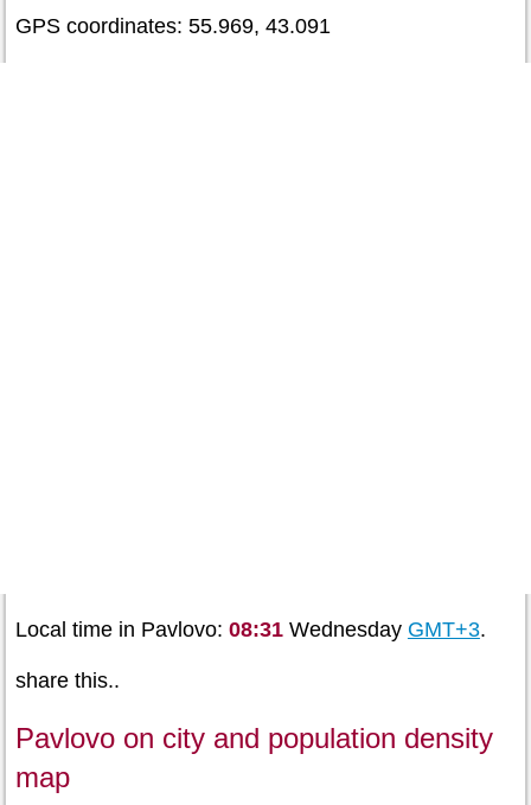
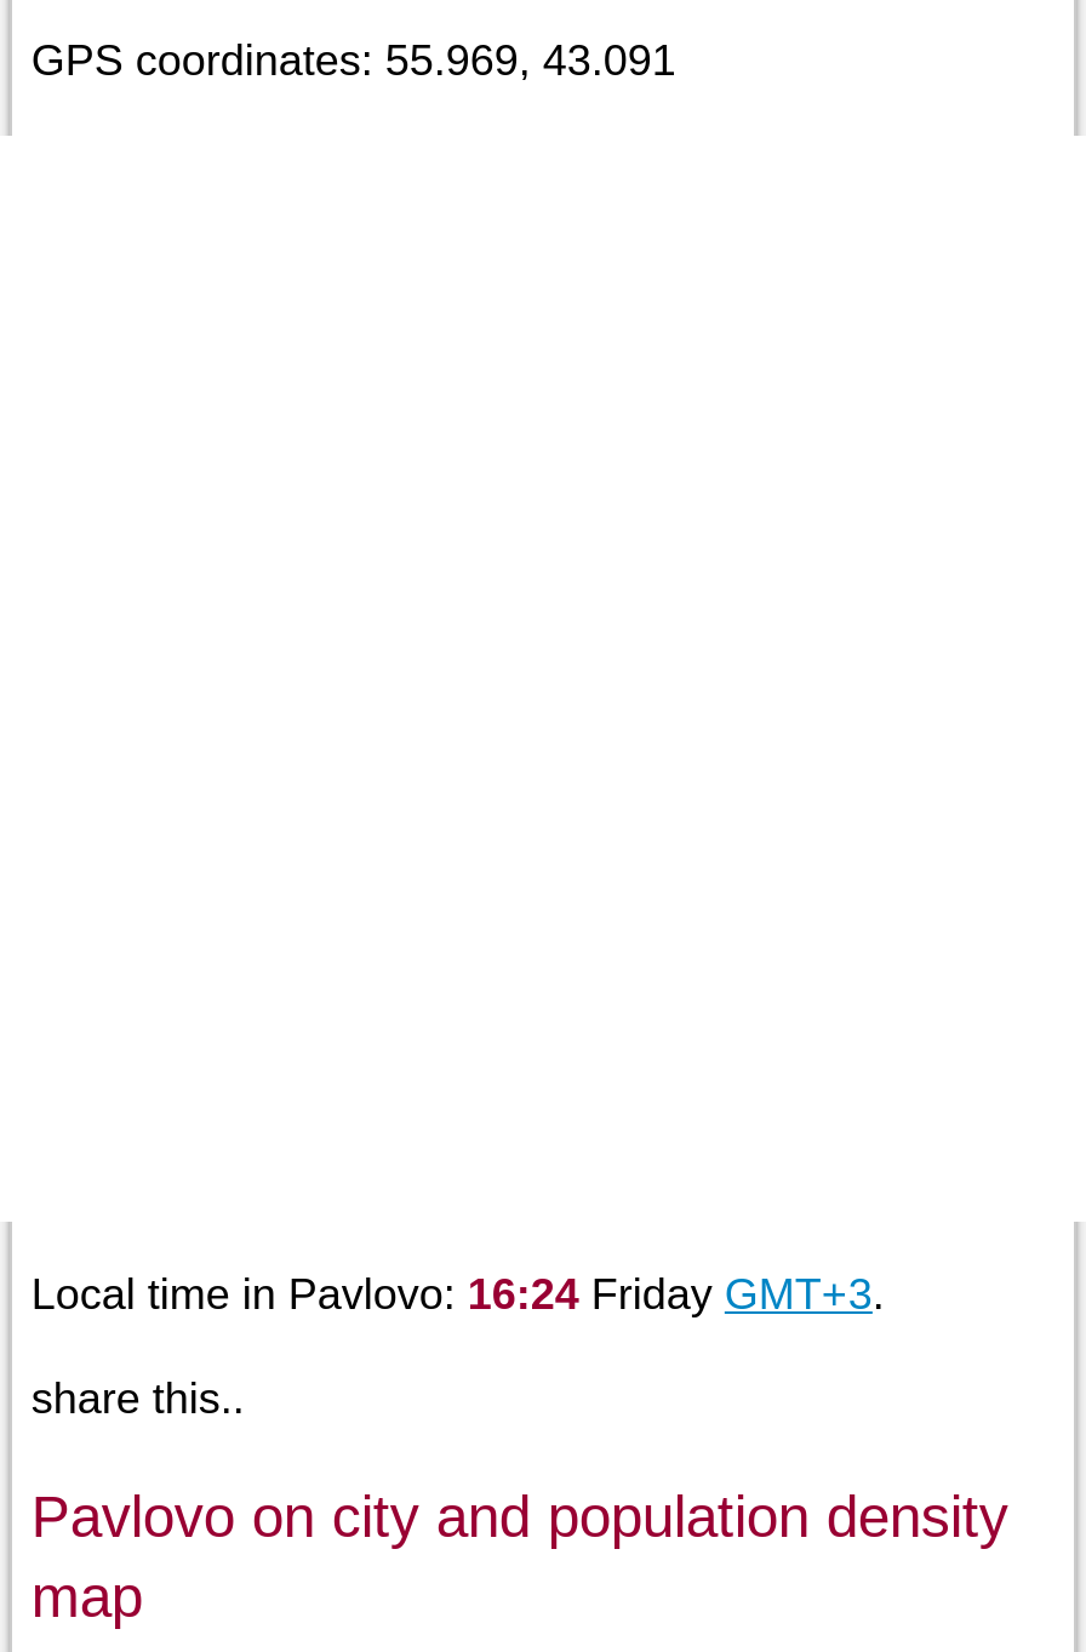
[15,617,486,641] Local time in Pavlovo: 08:31 Wednesday GMT+3. -> [31,1269,885,1317] Local time in Pavlovo: 16:24 Friday GMT+3.

